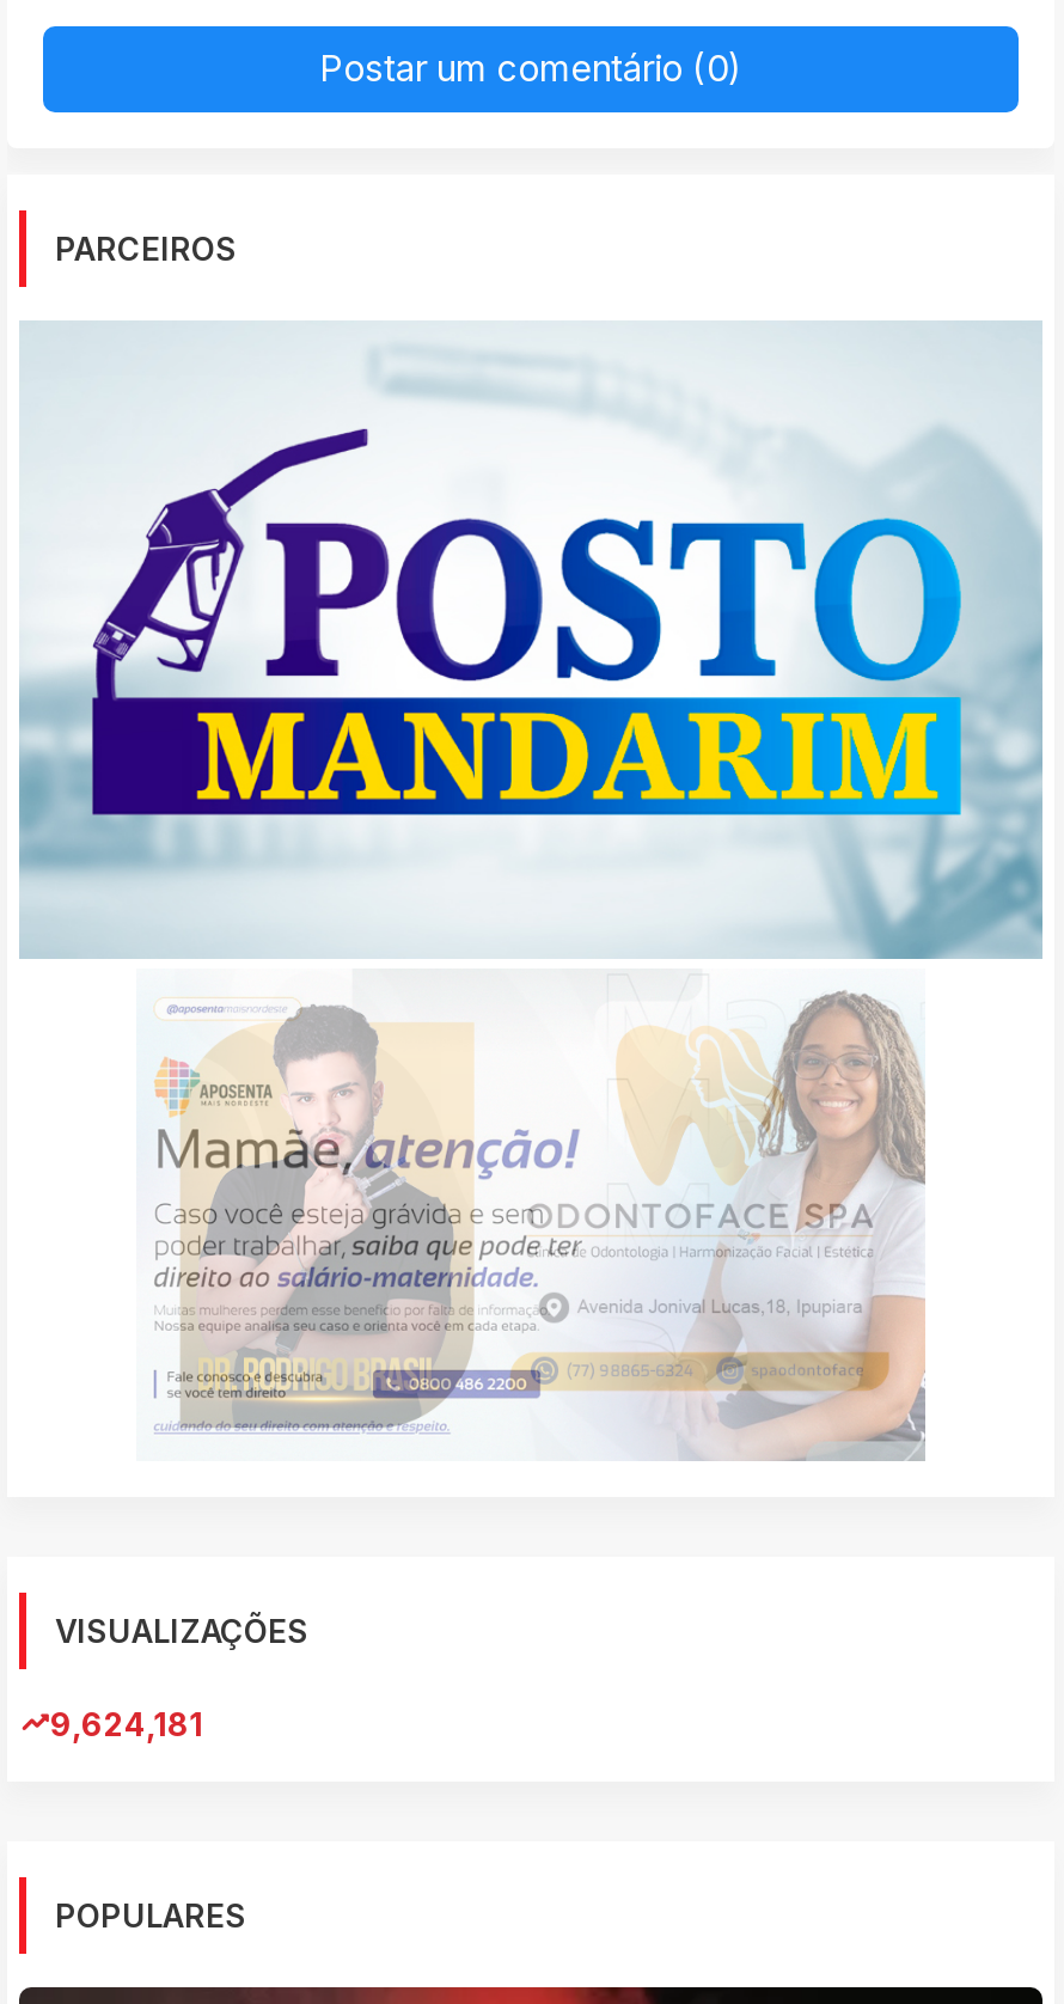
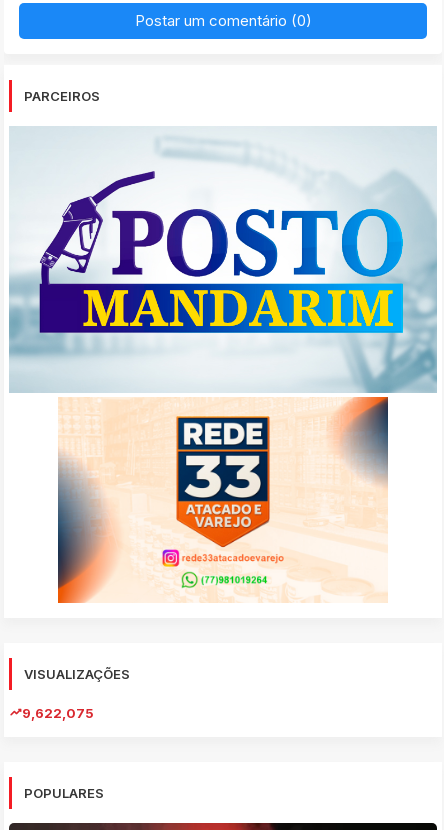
[136,969,925,1461] [image] -> [57,396,389,604] [image]
[50,1706,203,1745] 9,624,181 -> [22,705,94,721] 9,622,075

